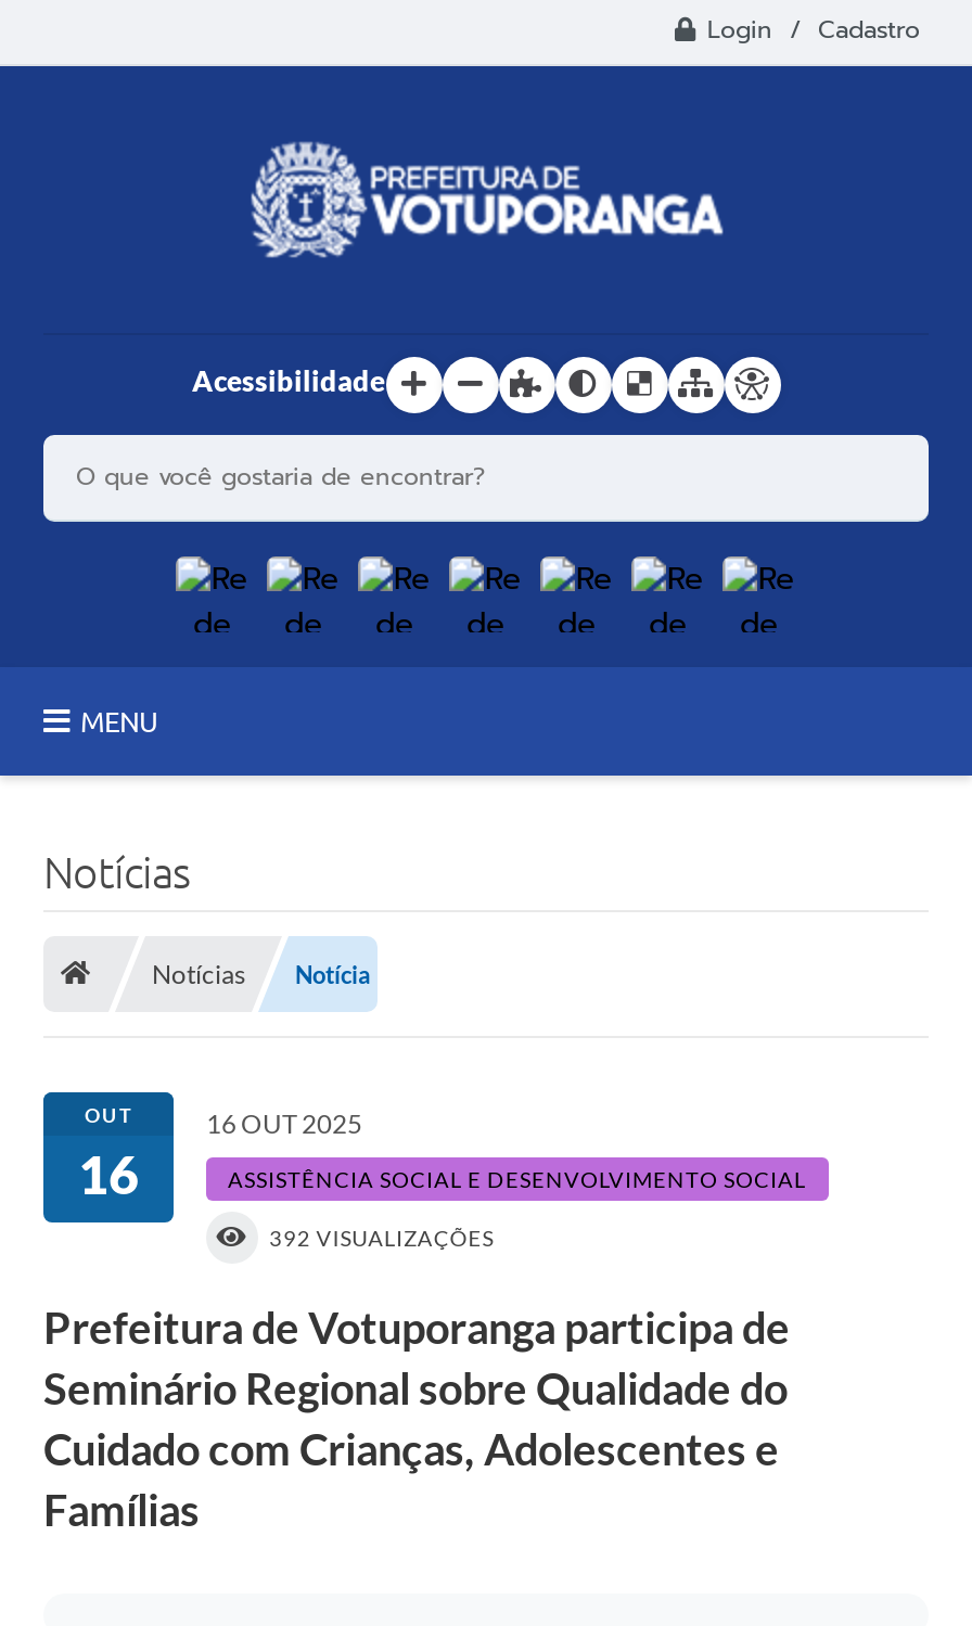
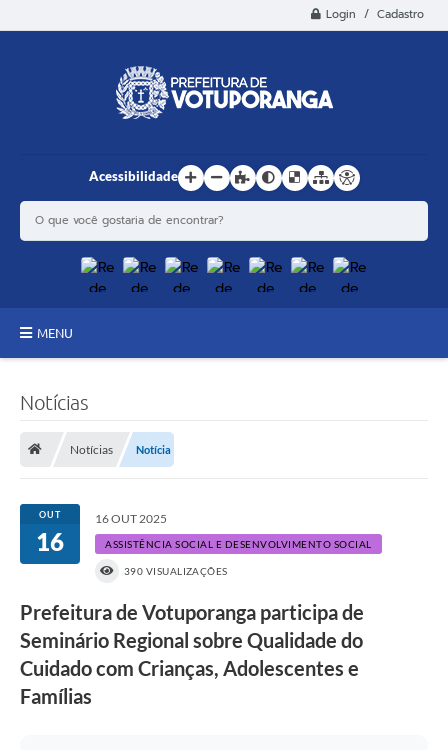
[269,1225,494,1251] 392 VISUALIZAÇÕES -> [124,565,228,577] 390 VISUALIZAÇÕES

